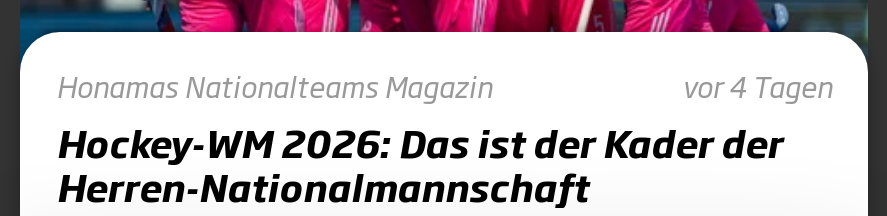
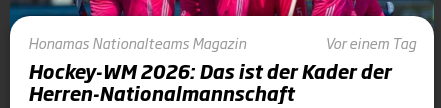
[682,64,832,106] vor 4 Tagen -> [325,32,416,53] Vor einem Tag

